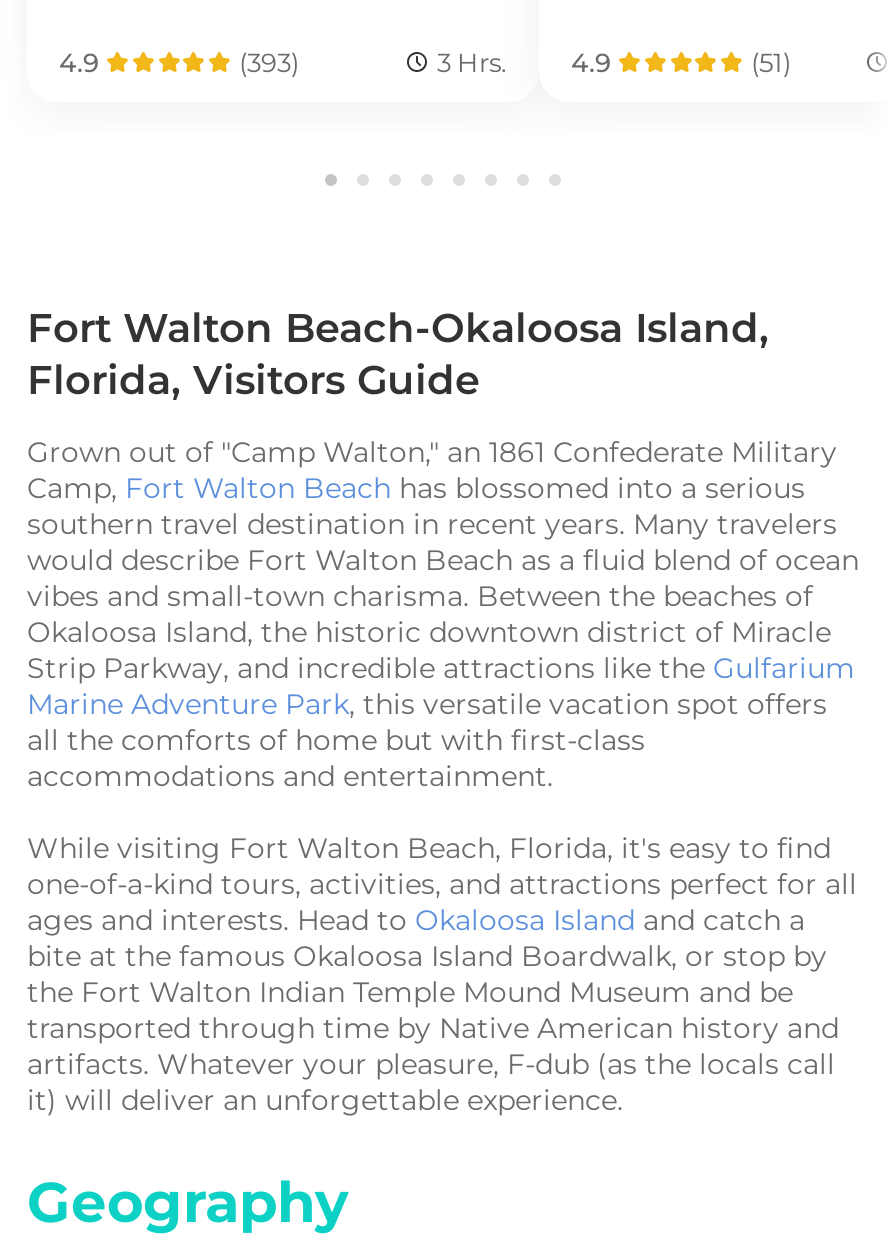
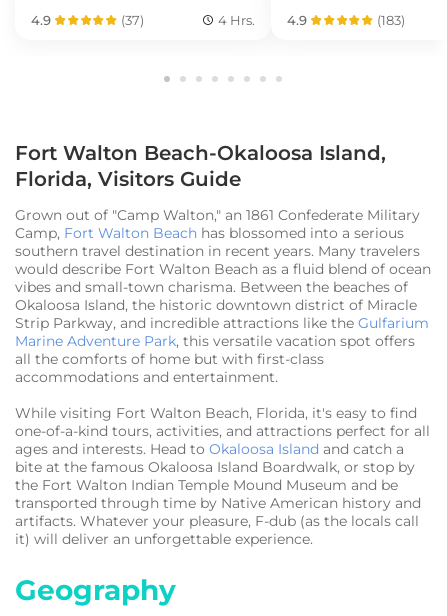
[239,45,507,77] (393) | 3 Hrs. -> [121,11,255,27] (37) | 4 Hrs.
[751,45,791,77] (51) -> [377,11,405,27] (183)

